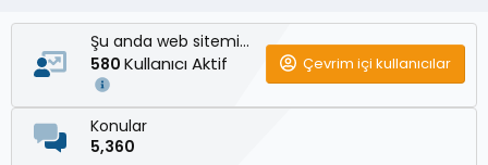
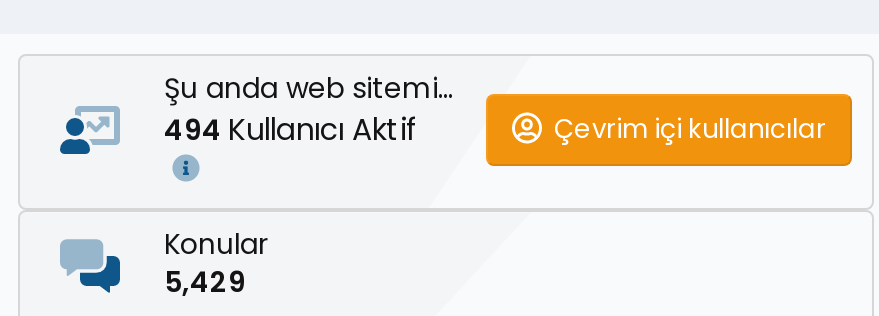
[90,52,232,75] 580 Kullanıcı Aktif -> [164,108,426,150] 494 Kullanıcı Aktif
[90,136,135,158] 5,360 -> [164,263,246,303] 5,429

